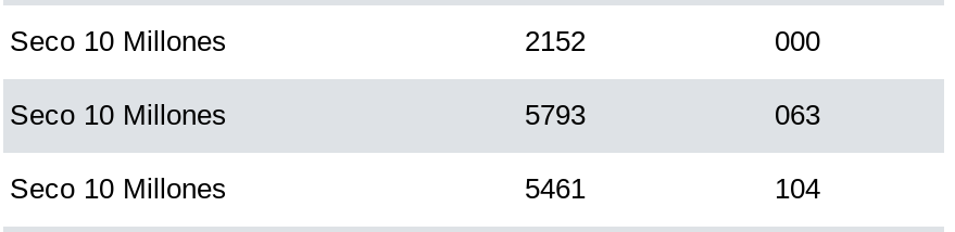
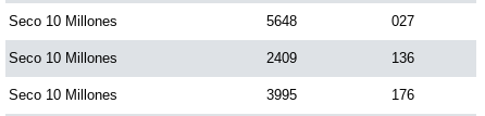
[525,25,586,57] 2152 -> [266,13,297,29] 5648
[775,25,820,57] 000 -> [391,13,414,29] 027
[525,99,586,131] 5793 -> [266,50,297,66] 2409
[775,99,820,131] 063 -> [391,50,414,66] 136
[525,172,586,205] 5461 -> [266,87,297,103] 3995
[775,172,820,205] 104 -> [391,87,414,103] 176

